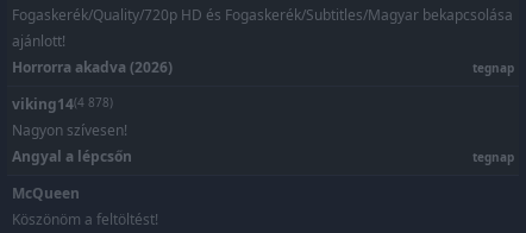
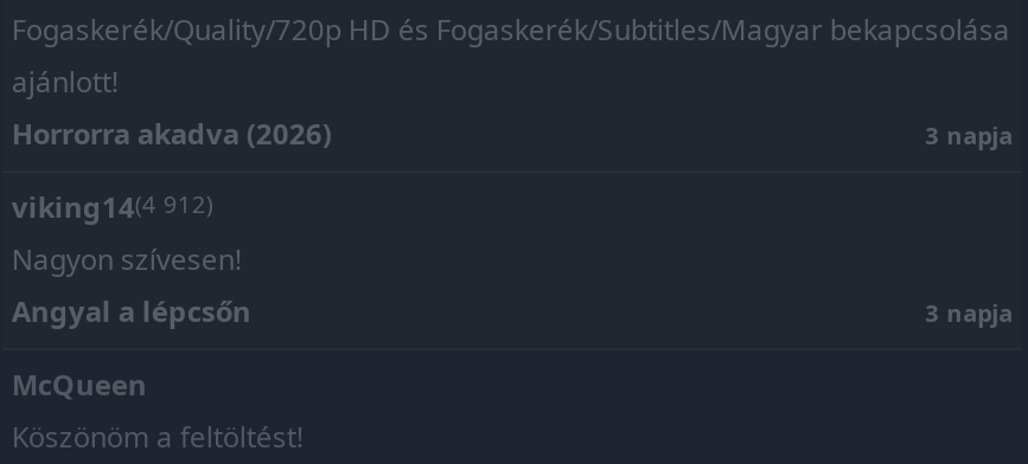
[473,59,514,76] tegnap -> [925,118,1013,152] 3 napja
[12,94,113,114] viking14(4 878) -> [11,187,213,227] viking14(4 912)
[473,149,514,165] tegnap -> [925,296,1013,329] 3 napja

